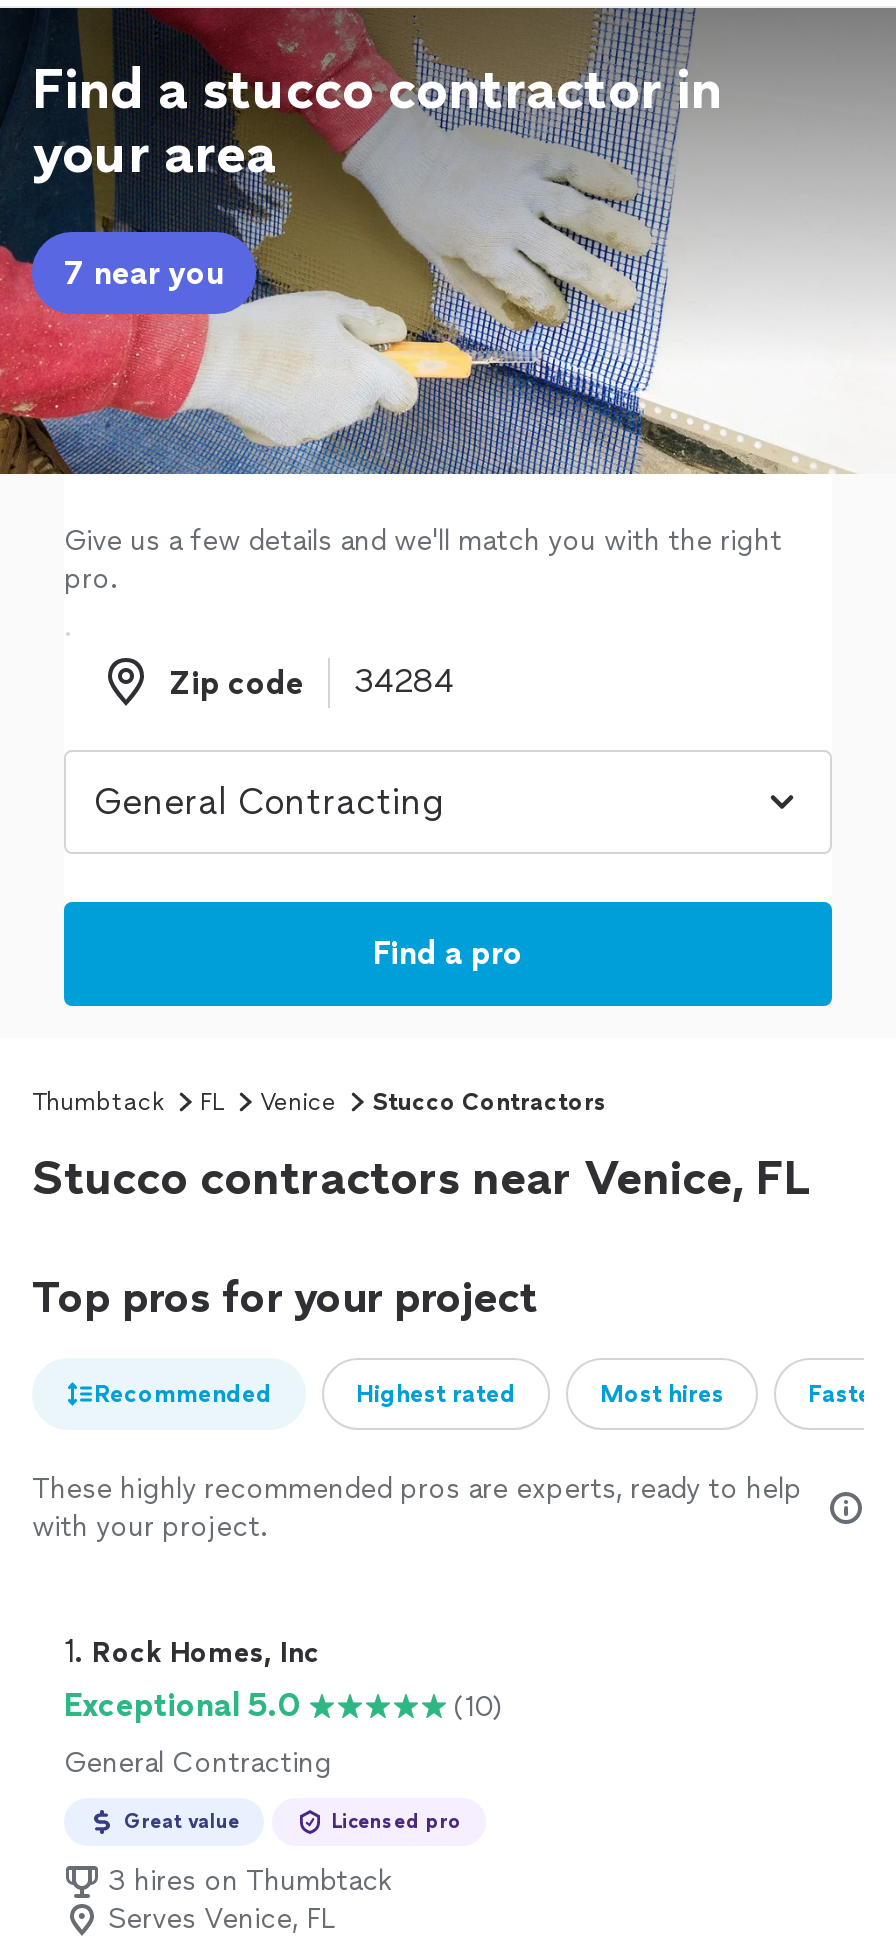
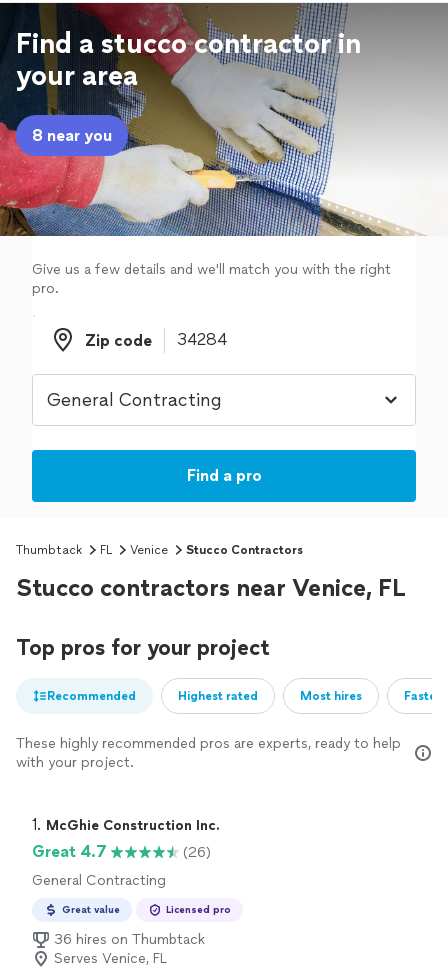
[64,254,224,292] 7 near you -> [32,126,112,145] 8 near you
[64,1632,502,1724] 1. Rock Homes, Inc | Exceptional 5.0 | (10) -> [32,815,220,861] 1. McGhie Construction Inc. | Great 4.7 | (26)
[108,1864,392,1898] 3 hires on Thumbtack -> [54,931,205,948] 36 hires on Thumbtack

